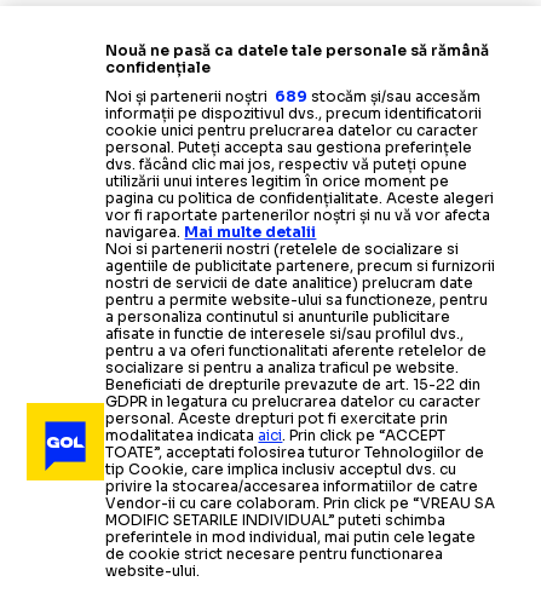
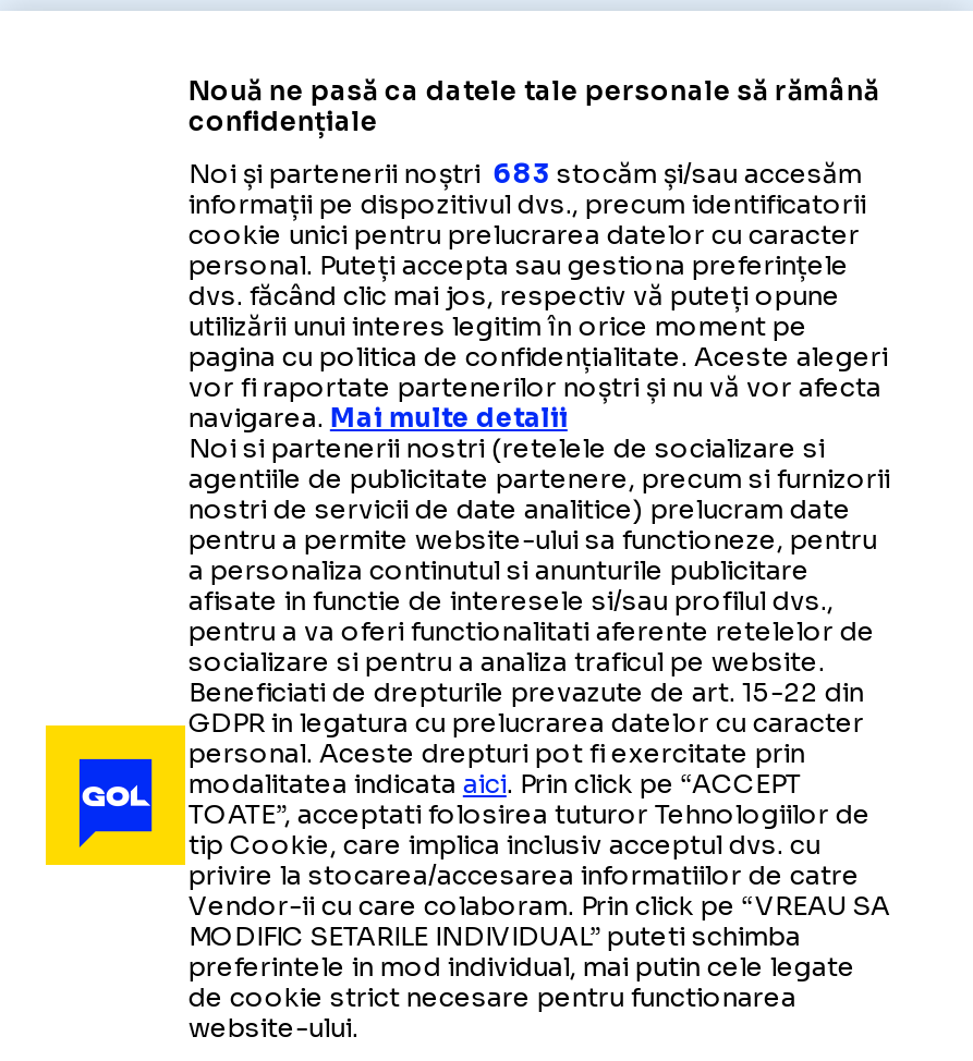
[106,87,481,105] Noi și partenerii noștri 689 stocăm și/sau accesăm -> [188,157,862,190] Noi și partenerii noștri 683 stocăm și/sau accesăm

